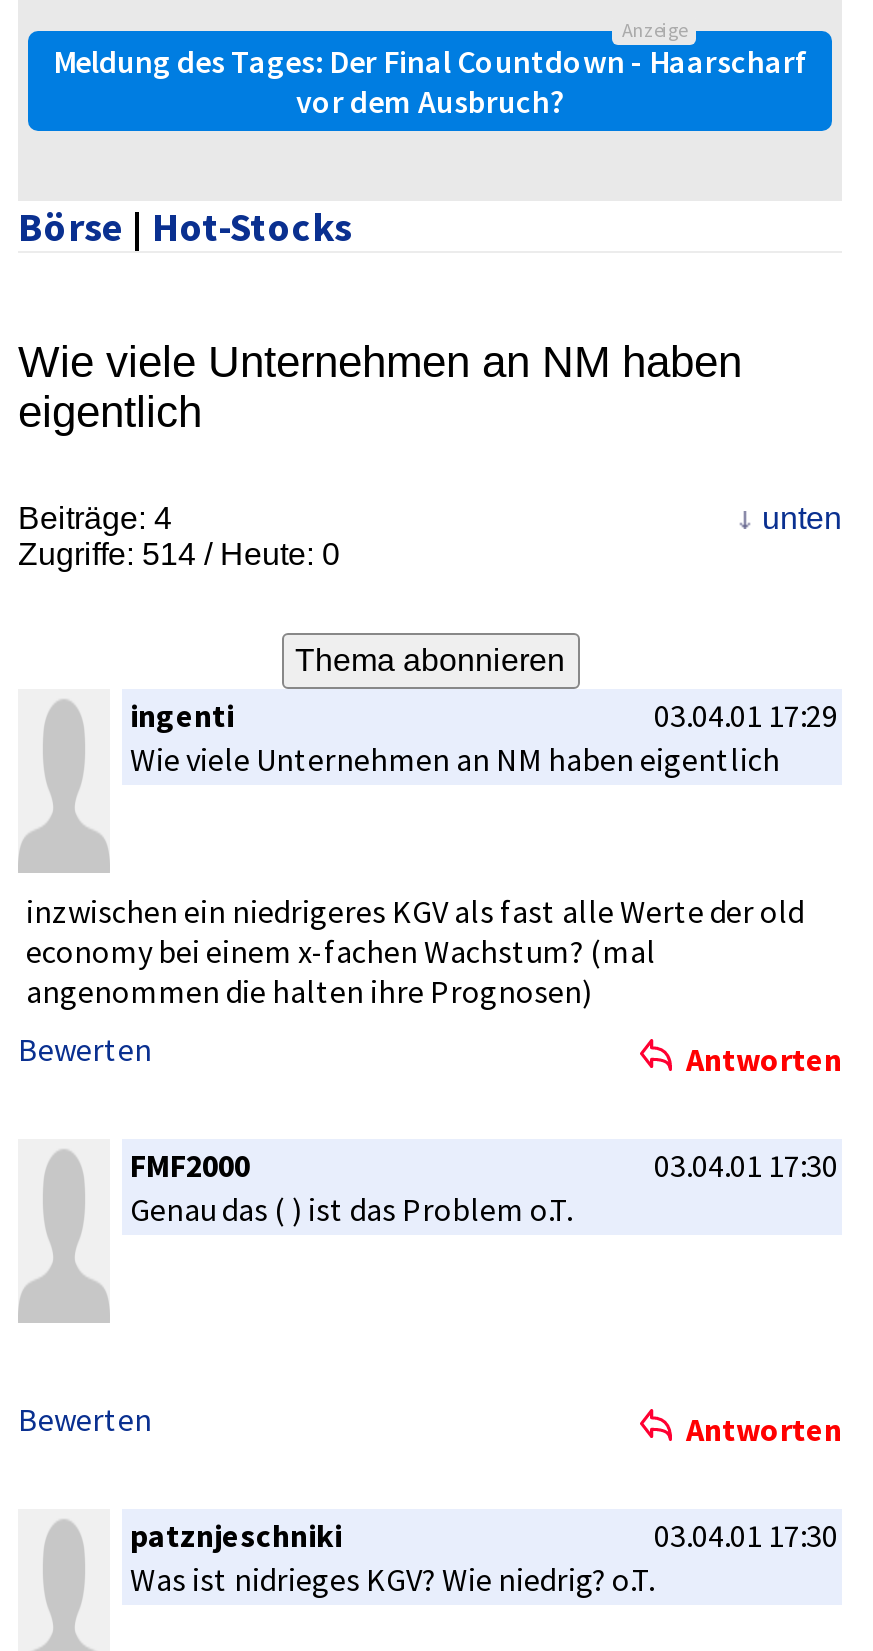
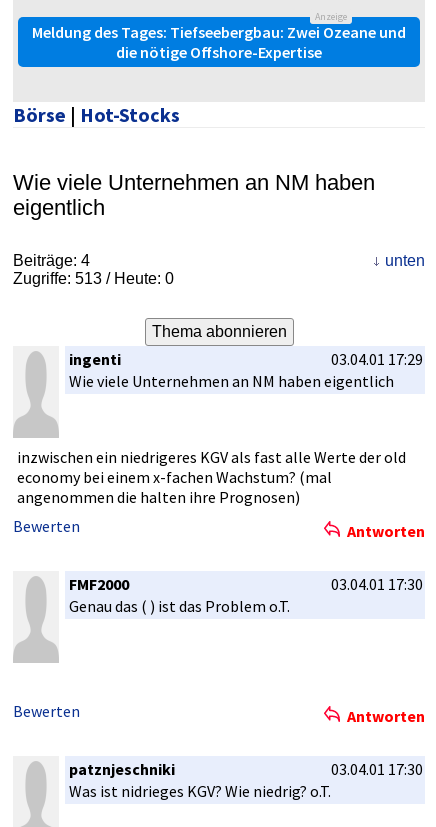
[53,40,807,120] Meldung des Tages: Der Final Countdown - Haarscharf | vor dem Ausbruch? -> [32,22,406,62] Meldung des Tages: Tiefseebergbau: Zwei Ozeane und | die nötige Offshore-Expertise
[18,536,340,570] Zugriffe: 514 / Heute: 0 -> [13,270,174,287] Zugriffe: 513 / Heute: 0

